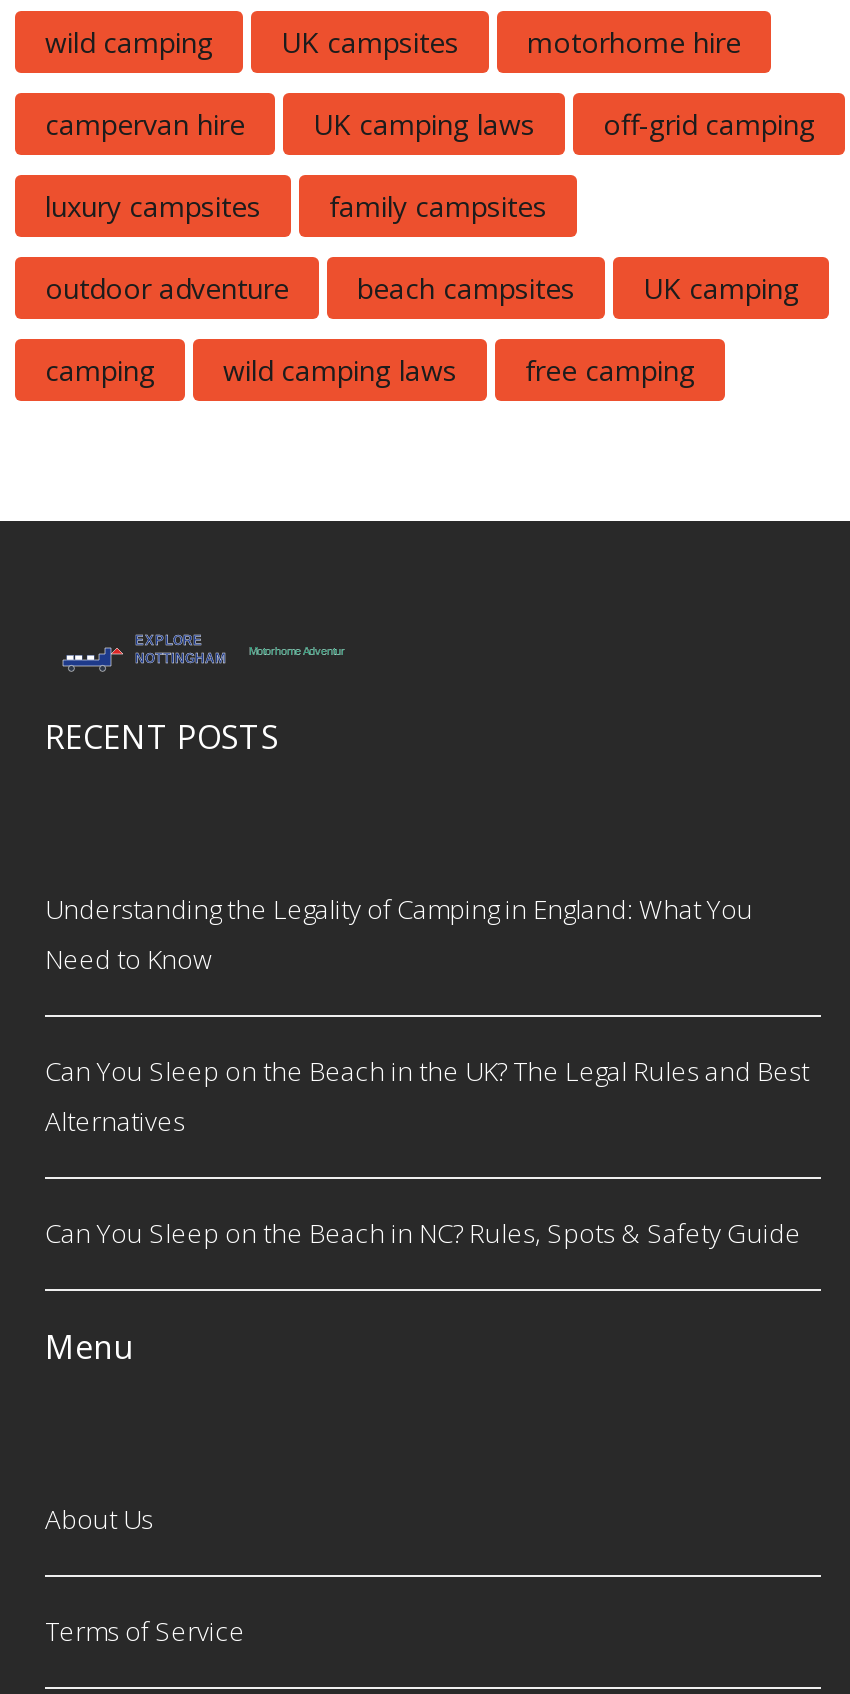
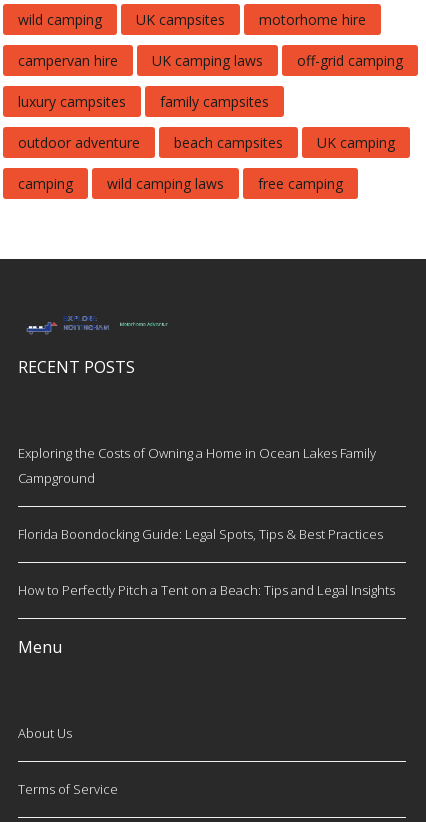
[45,891,753,977] Understanding the Legality of Camping in England: What You | Need to Know -> [18,444,376,487] Exploring the Costs of Owning a Home in Ocean Lakes Family | Campground
[45,1053,809,1139] Can You Sleep on the Beach in the UK? The Legal Rules and Best | Alternatives -> [18,525,383,543] Florida Boondocking Guide: Legal Spots, Tips & Best Practices
[45,1215,801,1251] Can You Sleep on the Beach in NC? Rules, Spots & Safety Guide -> [18,581,395,599] How to Perfectly Pitch a Tent on a Beach: Tips and Legal Insights

